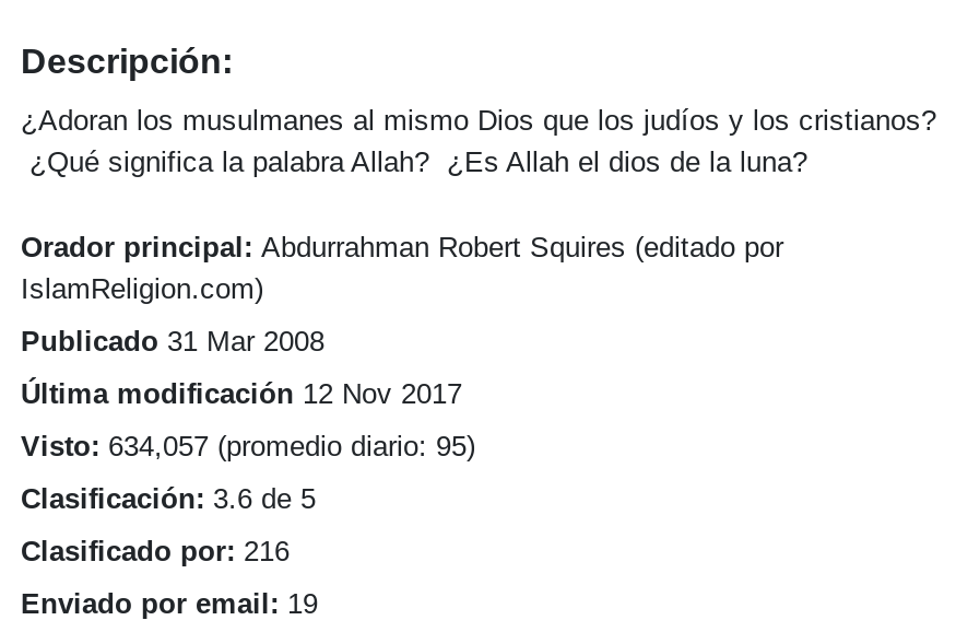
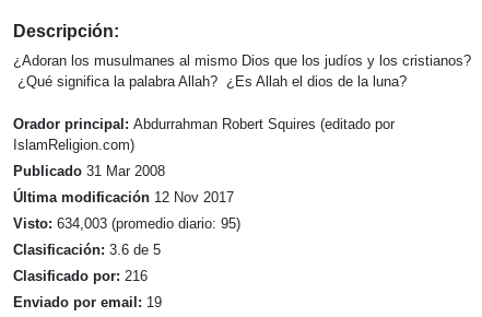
[21,430,475,463] Visto: 634,057 (promedio diario: 95) -> [13,215,240,232] Visto: 634,003 (promedio diario: 95)

